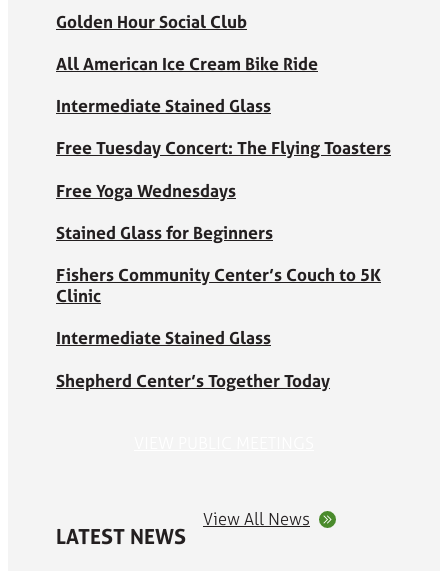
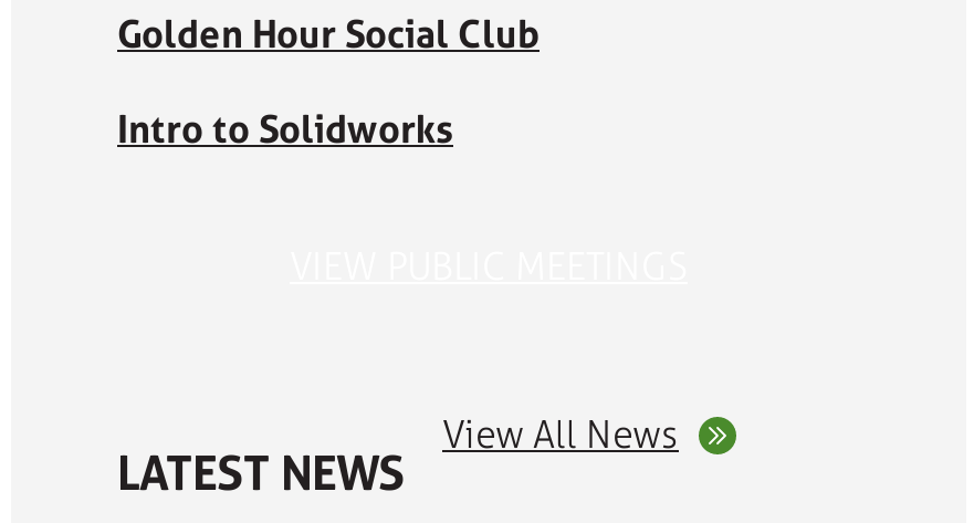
[56,52,391,392] All American Ice Cream Bike Ride | Intermediate Stained Glass | Free Tuesday Concert: The Flying Toasters | Free Yoga Wednesdays | Stained Glass for Beginners | Fishers Community Center’s Couch to 5K | Clinic | Intermediate Stained Glass | Shepherd Center’s Together Today -> [117,103,453,154] Intro to Solidworks

